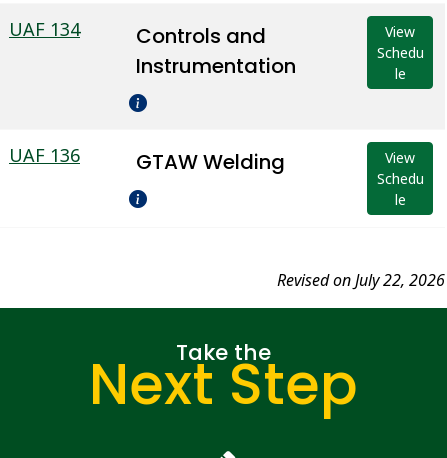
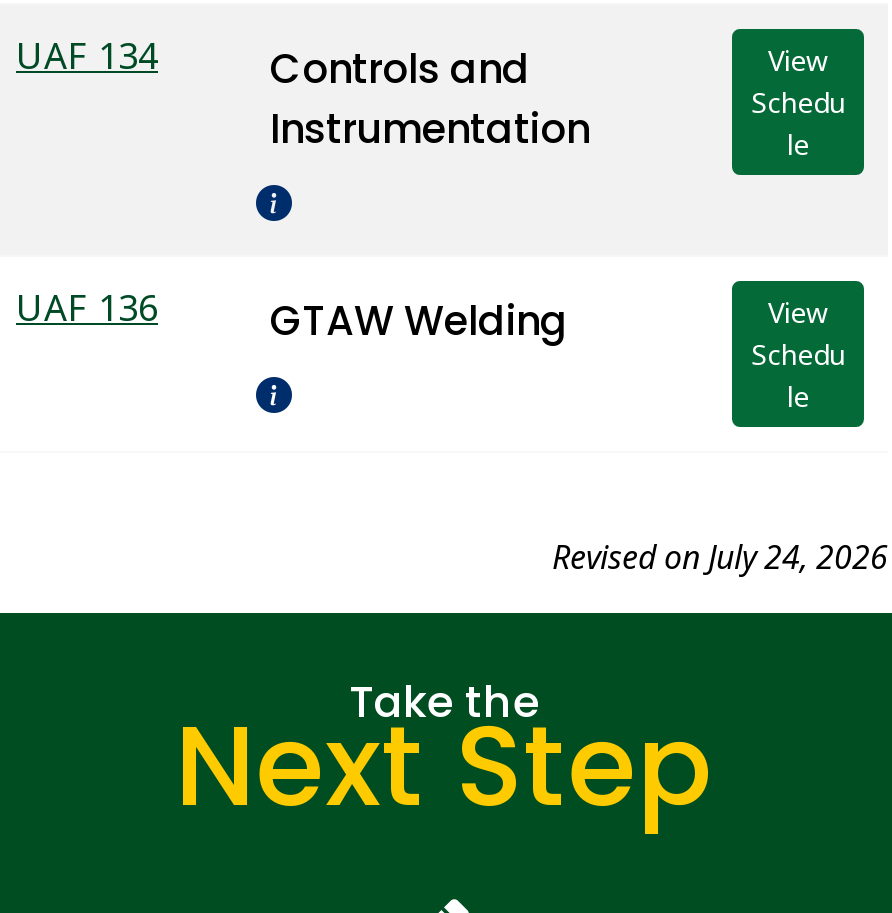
[277,269,445,291] Revised on July 22, 2026 -> [552,535,888,579] Revised on July 24, 2026

